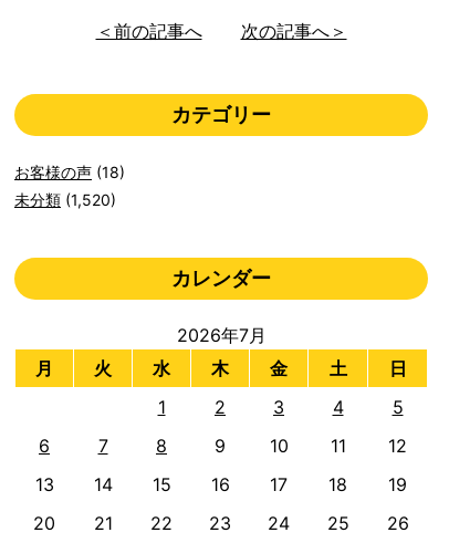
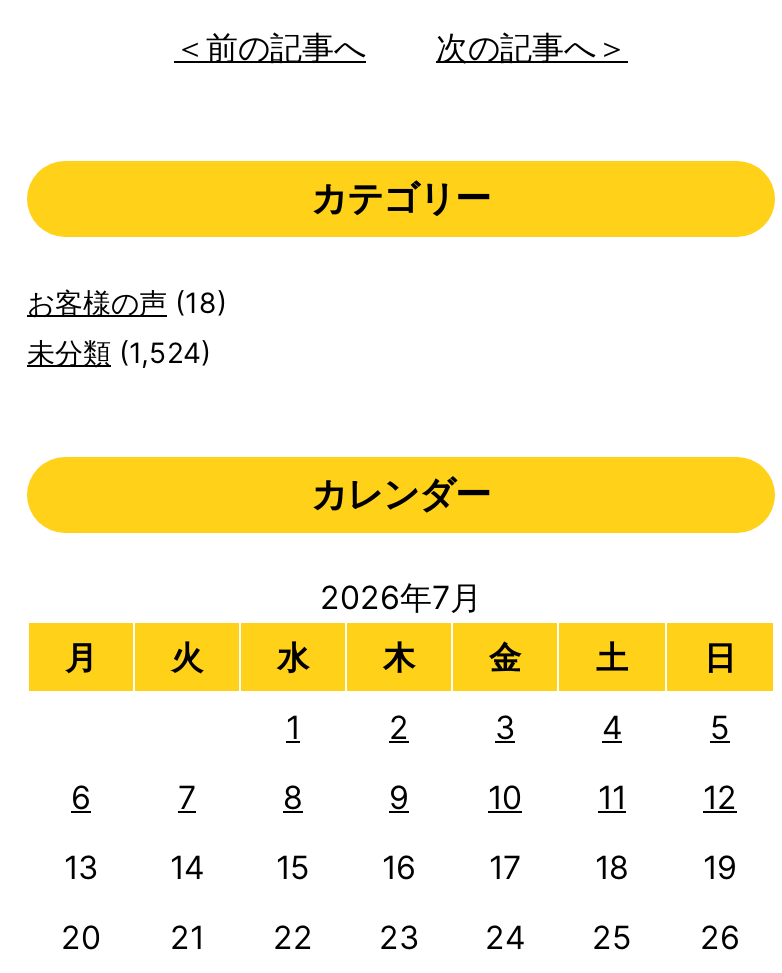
[14,190,116,209] 未分類(1,520) -> [27,335,211,369] 未分類(1,524)

